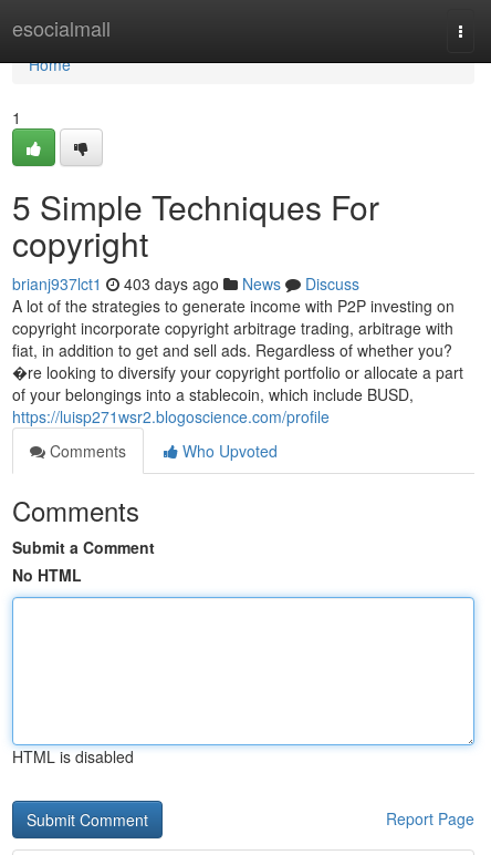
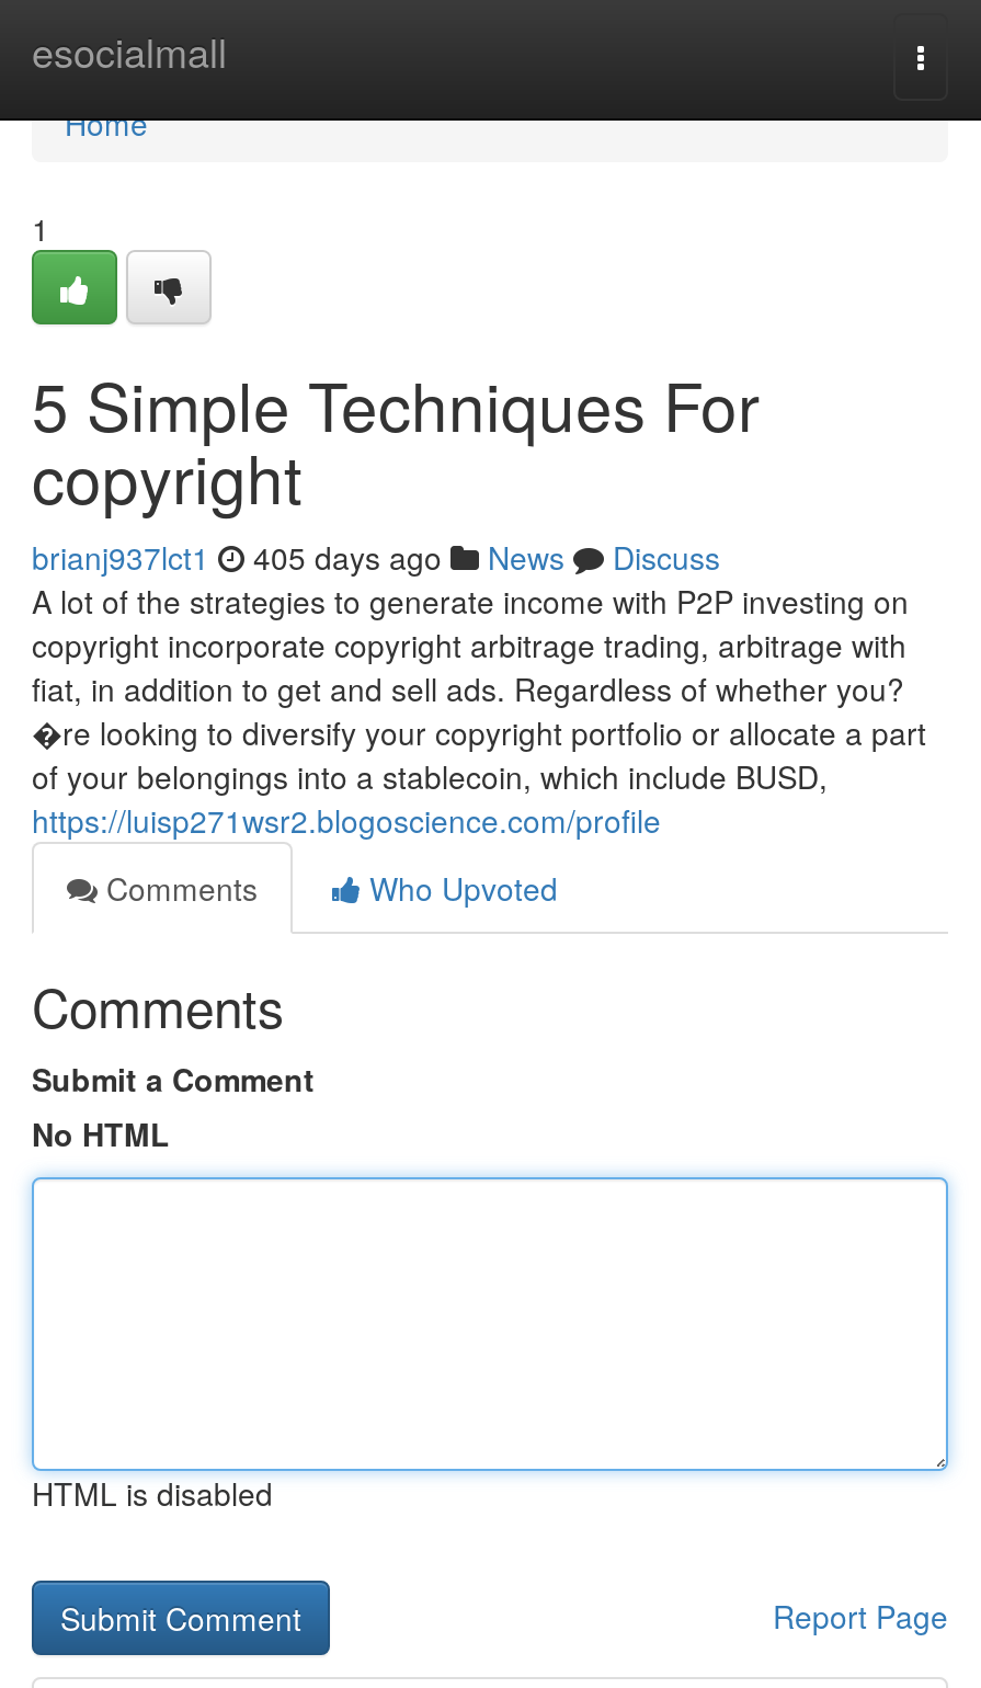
[12,272,359,295] brianj937lct1 403 days ago News Discuss -> [32,535,720,579] brianj937lct1 405 days ago News Discuss

